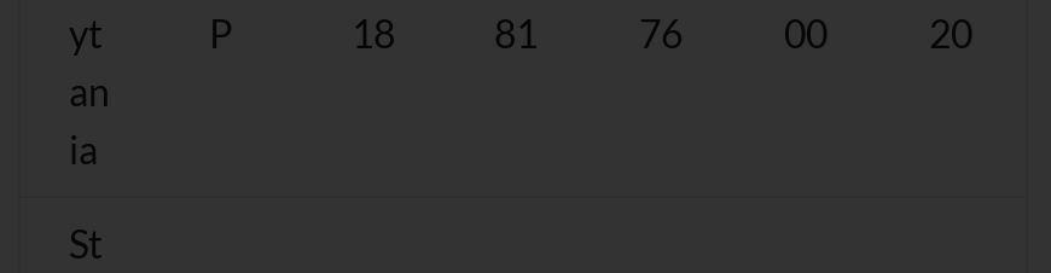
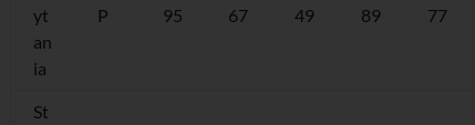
[352,10,395,56] 18 -> [163,4,183,25] 95
[494,10,538,56] 81 -> [228,4,248,25] 67
[639,10,683,56] 76 -> [295,4,314,25] 49
[784,10,828,56] 00 -> [361,4,381,25] 89
[929,10,972,56] 20 -> [427,4,447,25] 77

